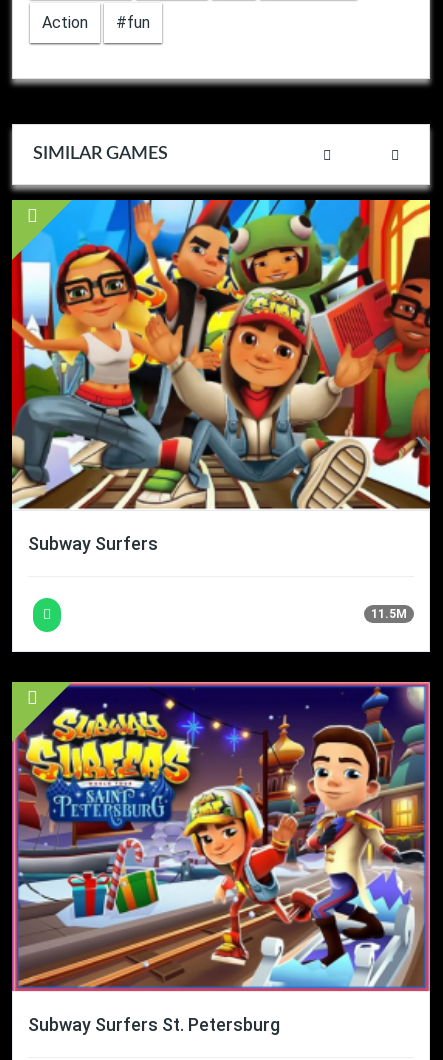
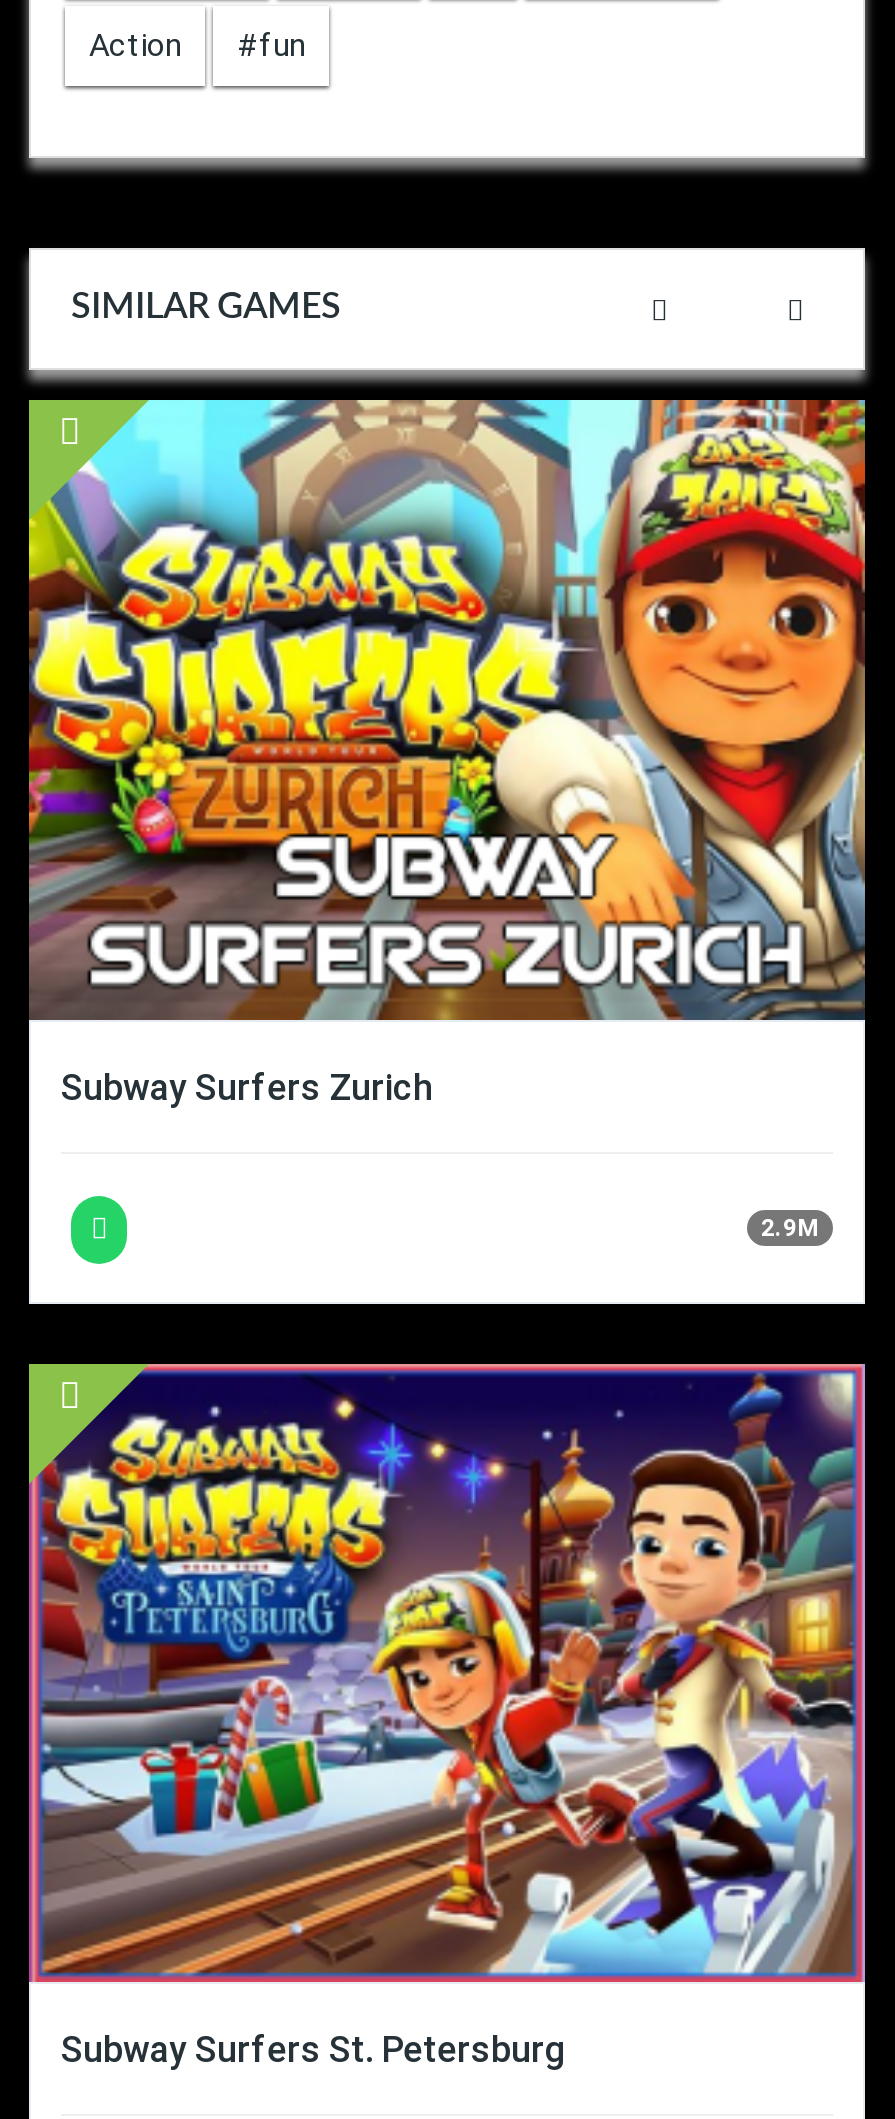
[11,199,431,554] [image] | Subway Surfers -> [27,398,867,1107] [image] | Subway Surfers Zurich
[371,607,407,621] 11.5M -> [761,1213,819,1241] 2.9M

